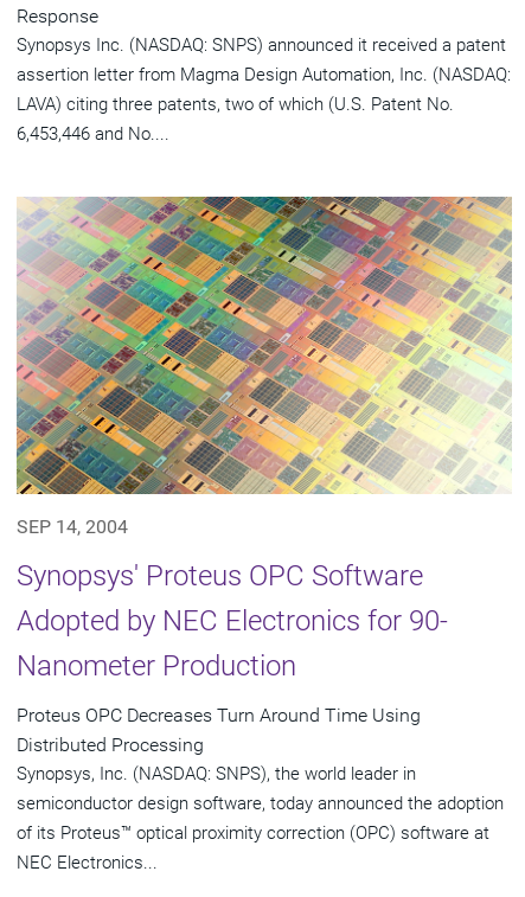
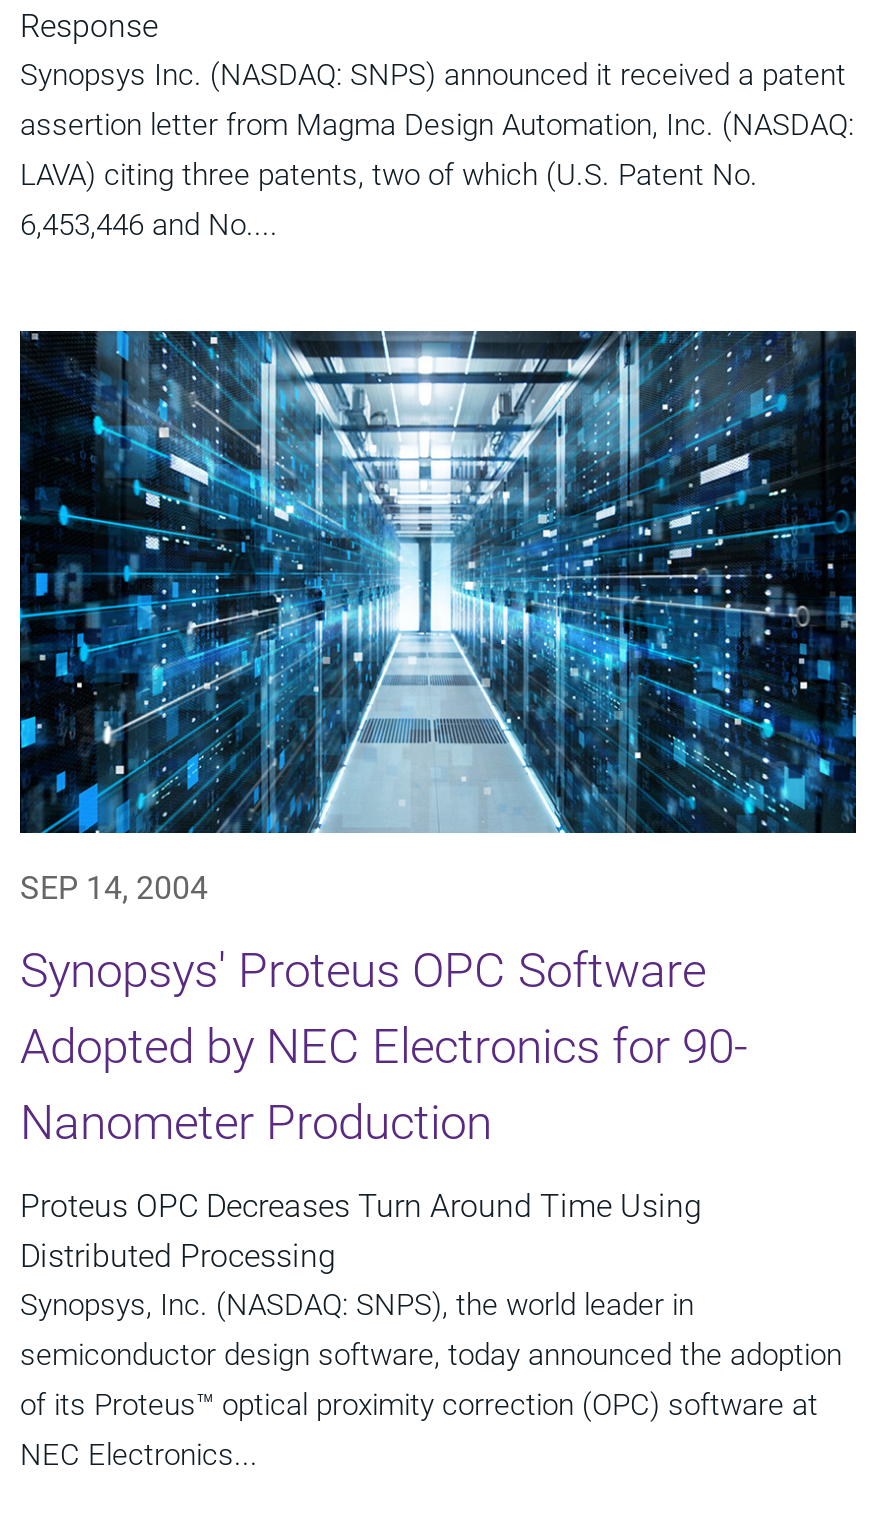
[15,196,512,495] [image] -> [18,328,858,836] [image]

